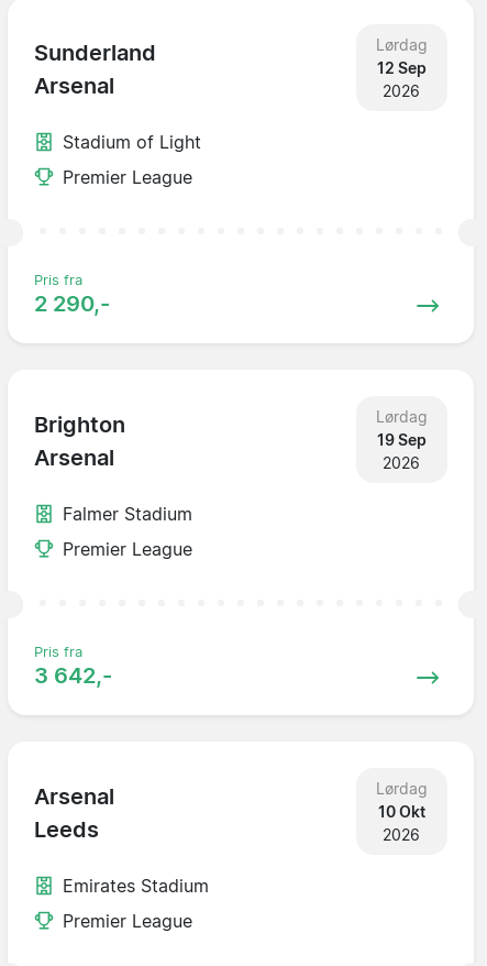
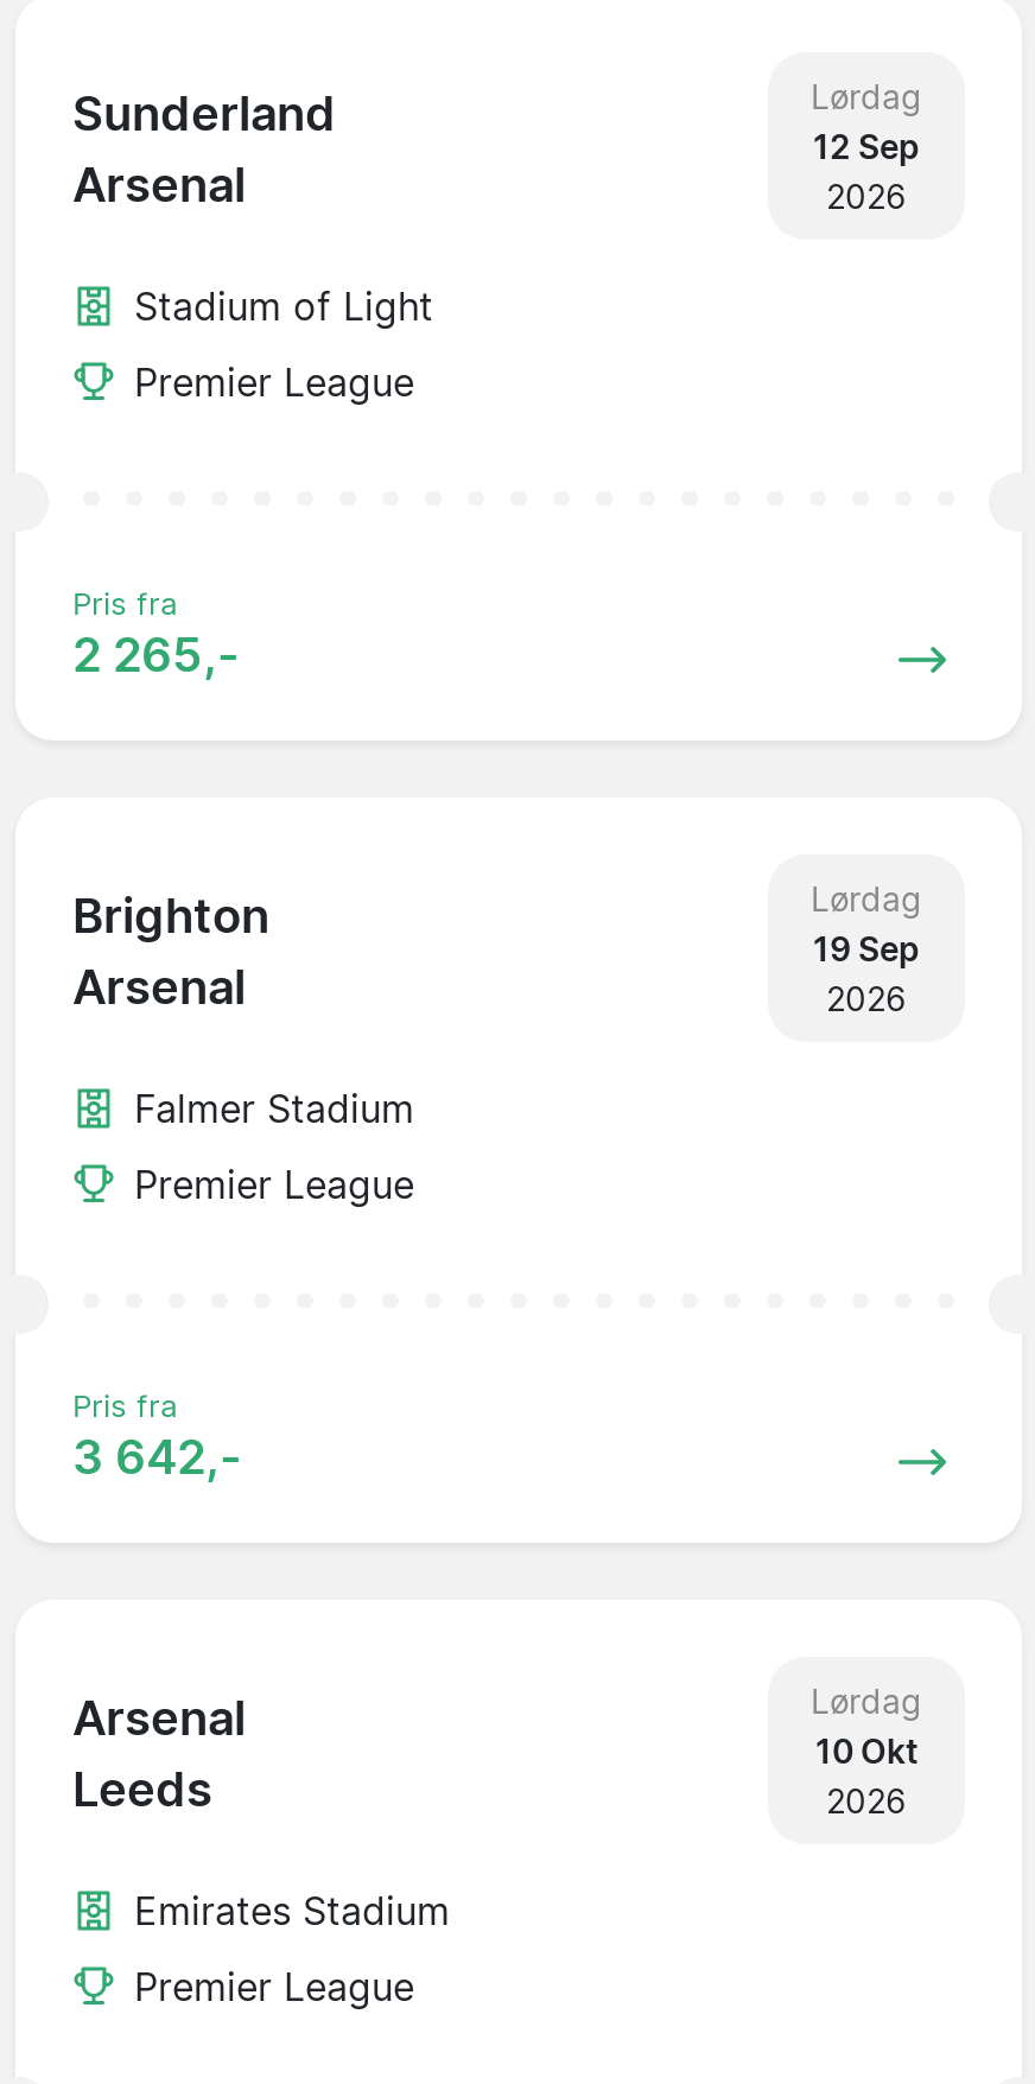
[34,290,110,316] 2 290,- -> [72,626,239,683] 2 265,-

